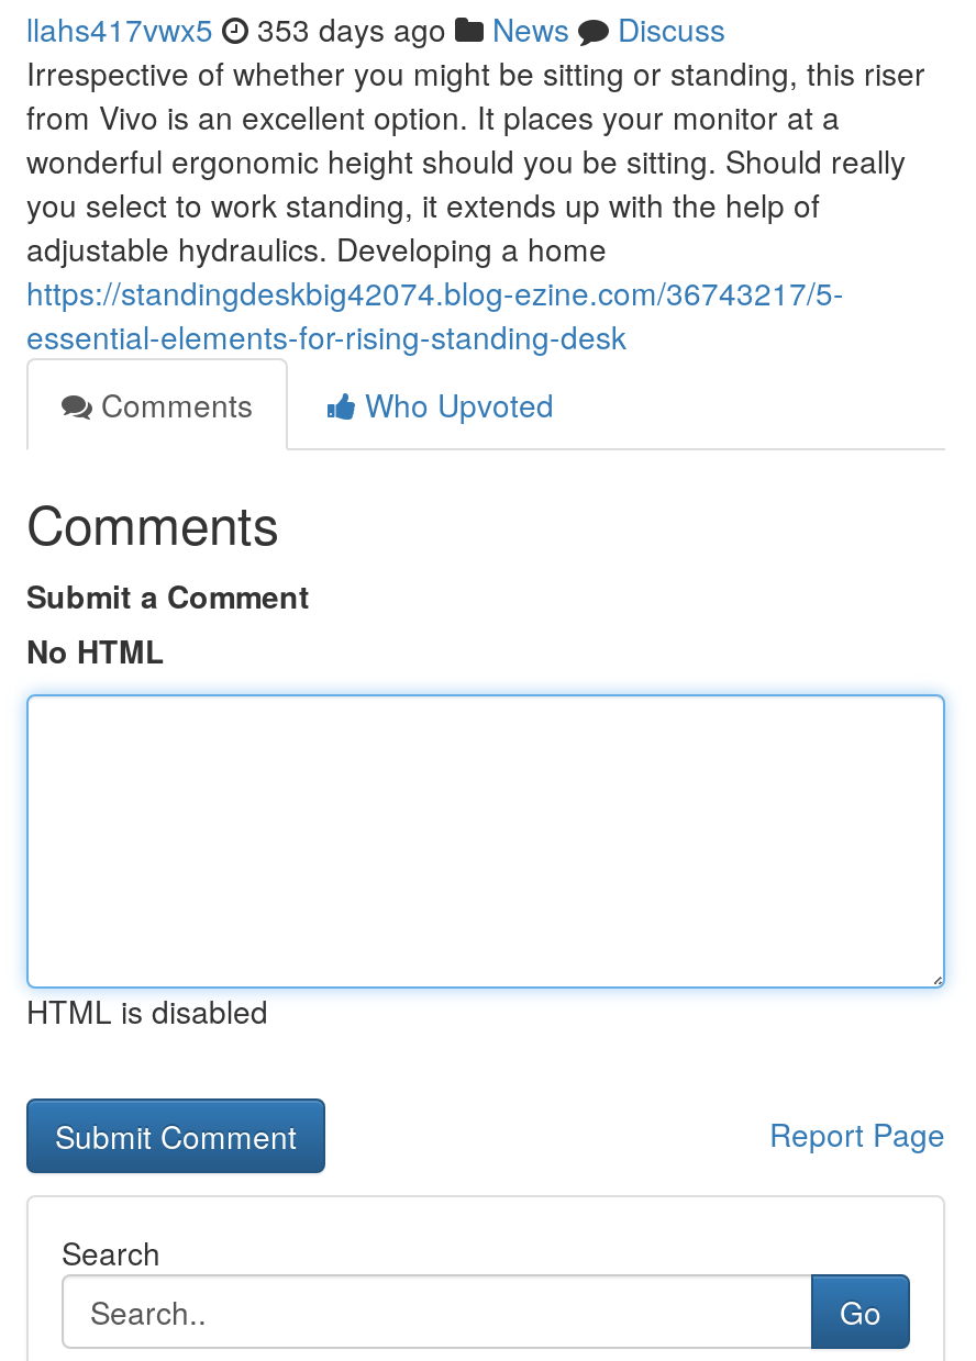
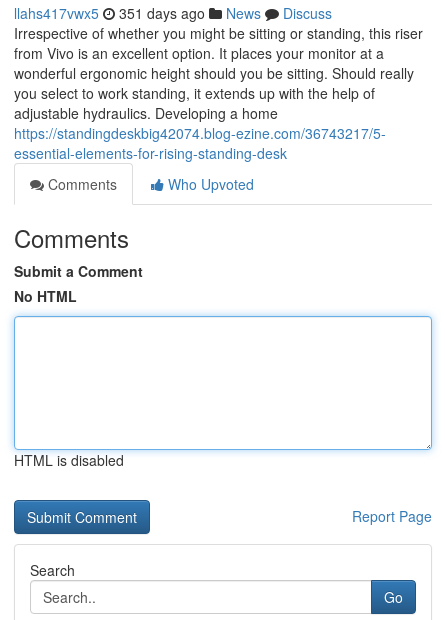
[26,7,725,51] llahs417vwx5 353 days ago News Discuss -> [14,3,332,23] llahs417vwx5 351 days ago News Discuss

